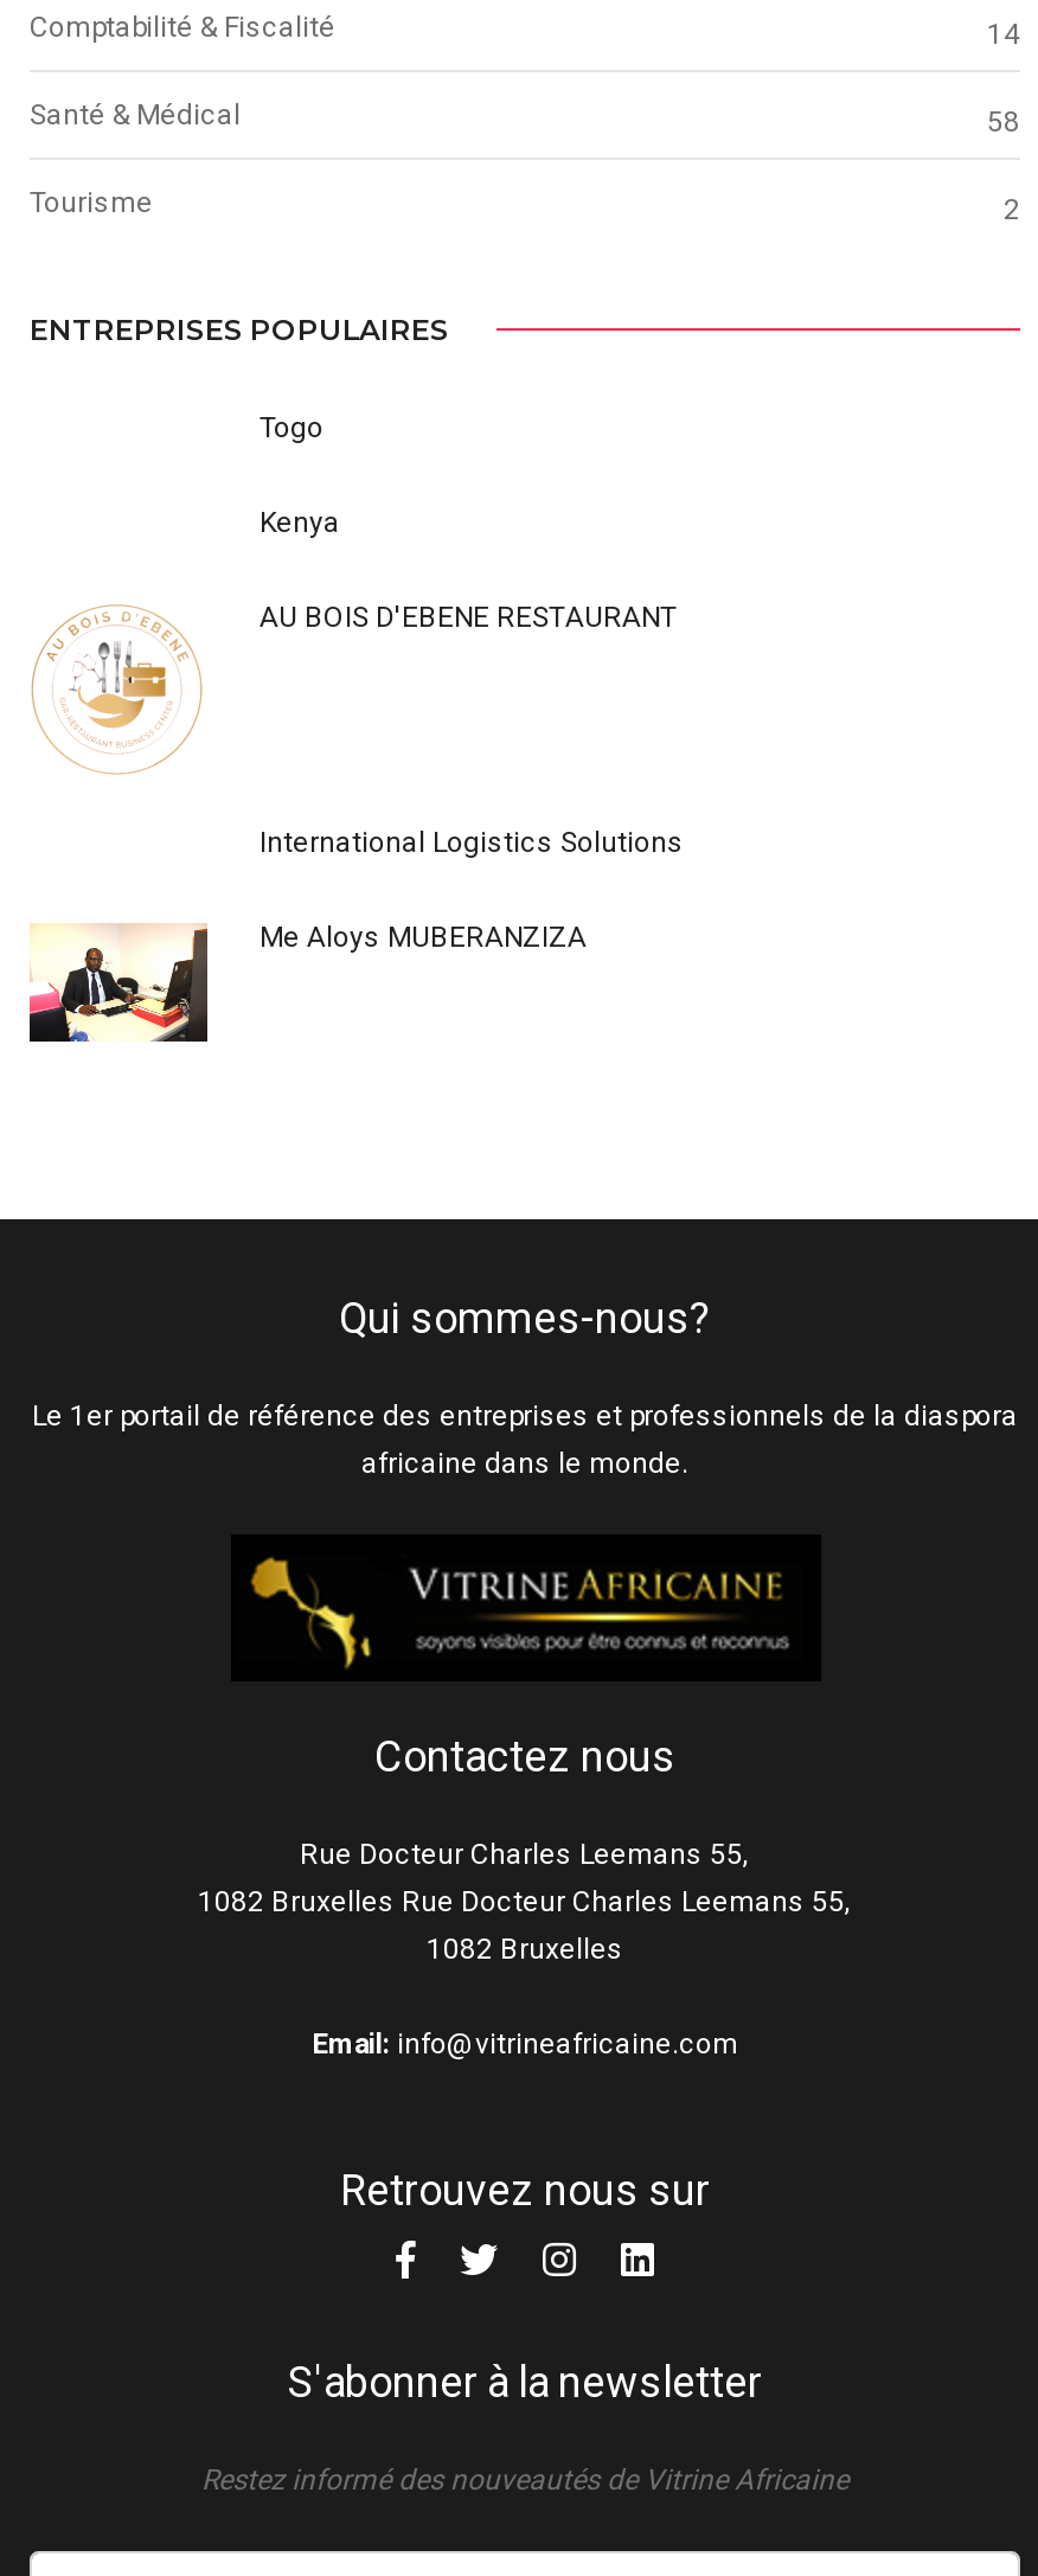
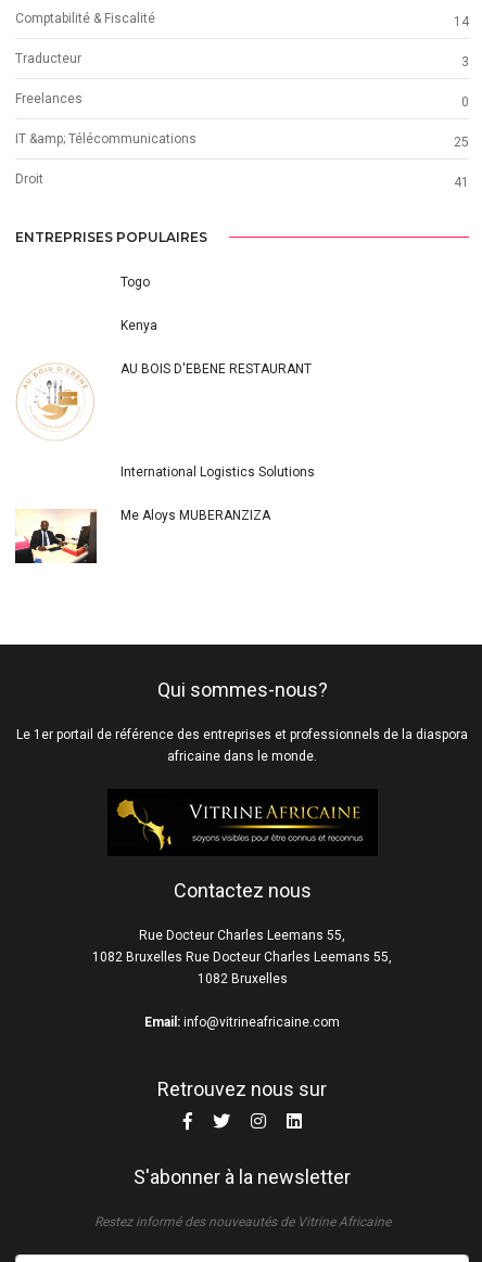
[30,98,1020,226] Santé & Médical | 58 | Tourisme | 2 -> [15,51,469,190] Traducteur | 3 | Freelances | 0 | IT &amp; Télécommunications | 25 | Droit | 41

